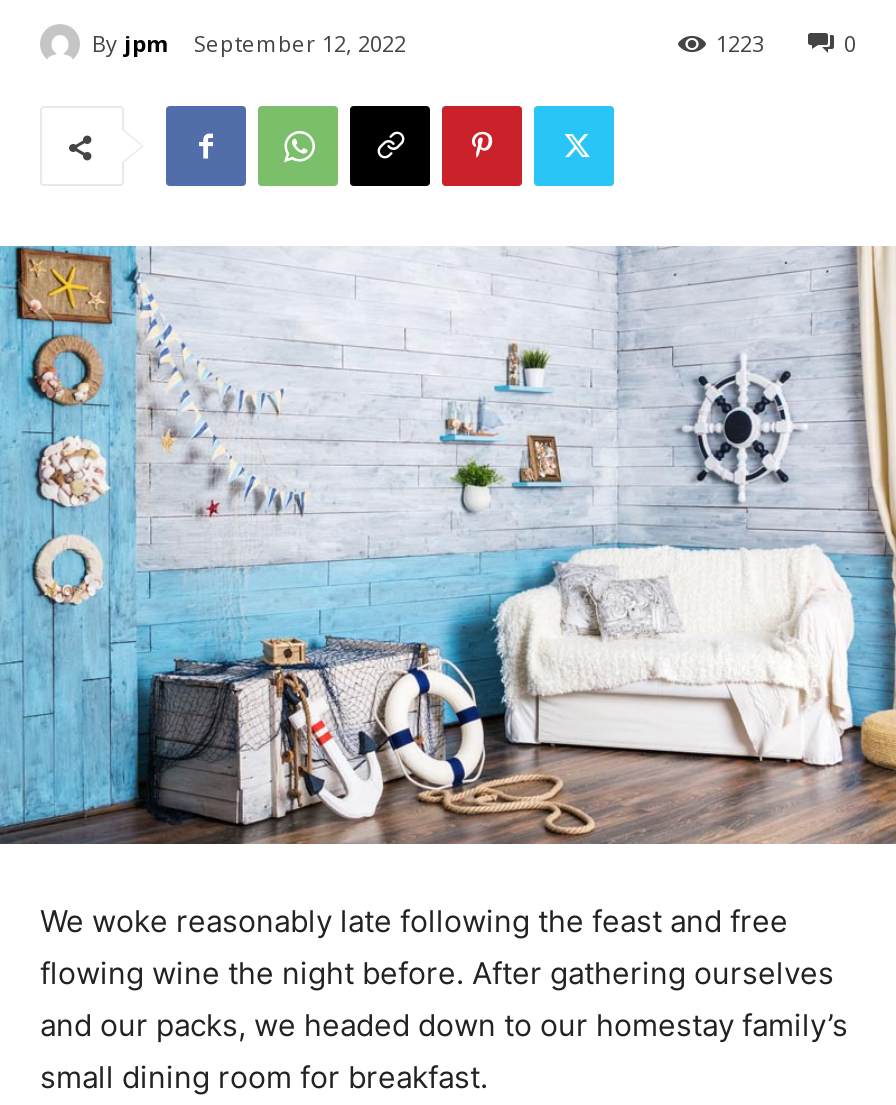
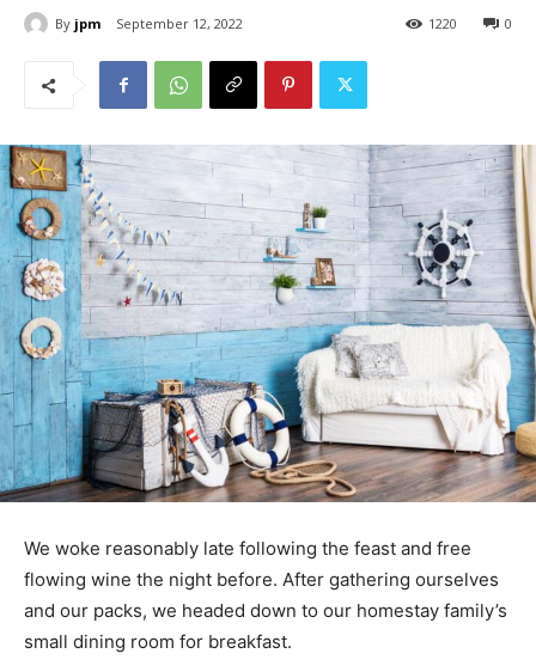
[716,28,764,58] 1223 -> [428,14,457,32] 1220

